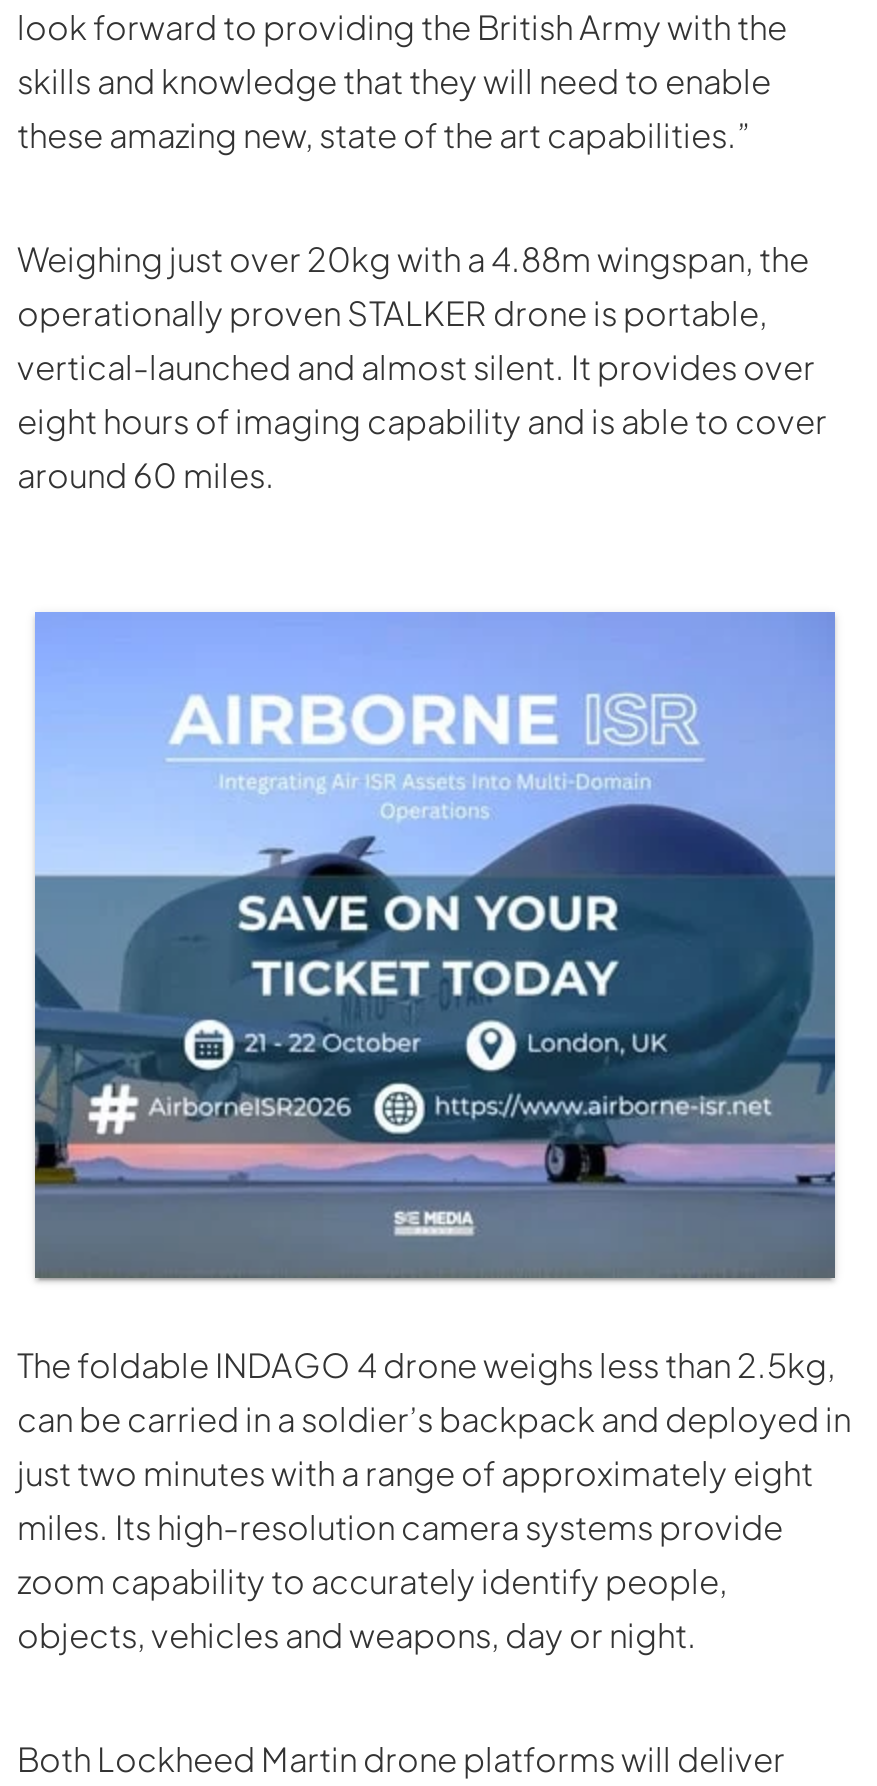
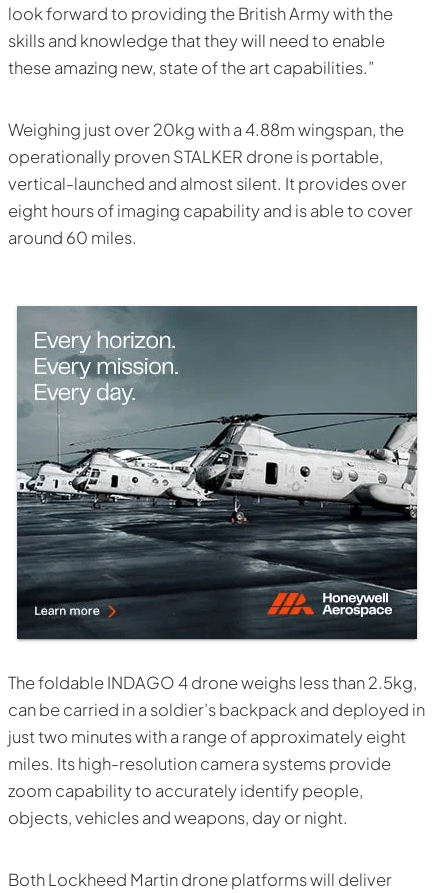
[33,610,837,1280] [image] -> [16,305,418,639] [image]

